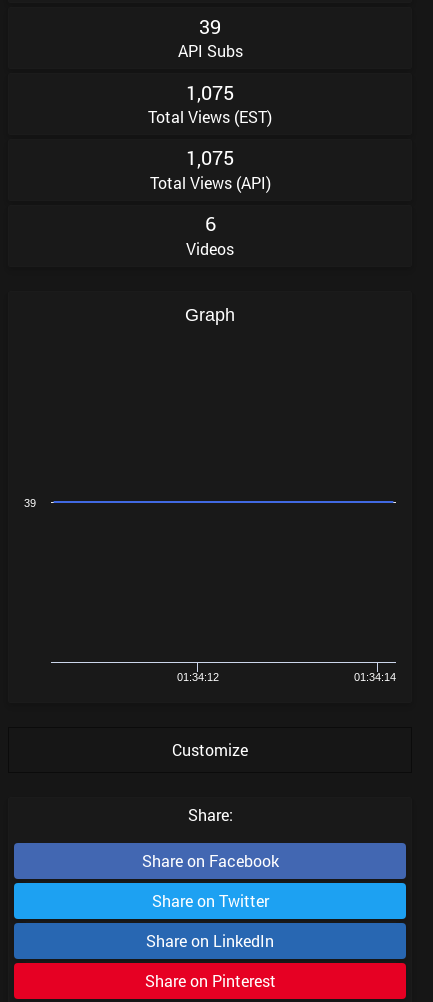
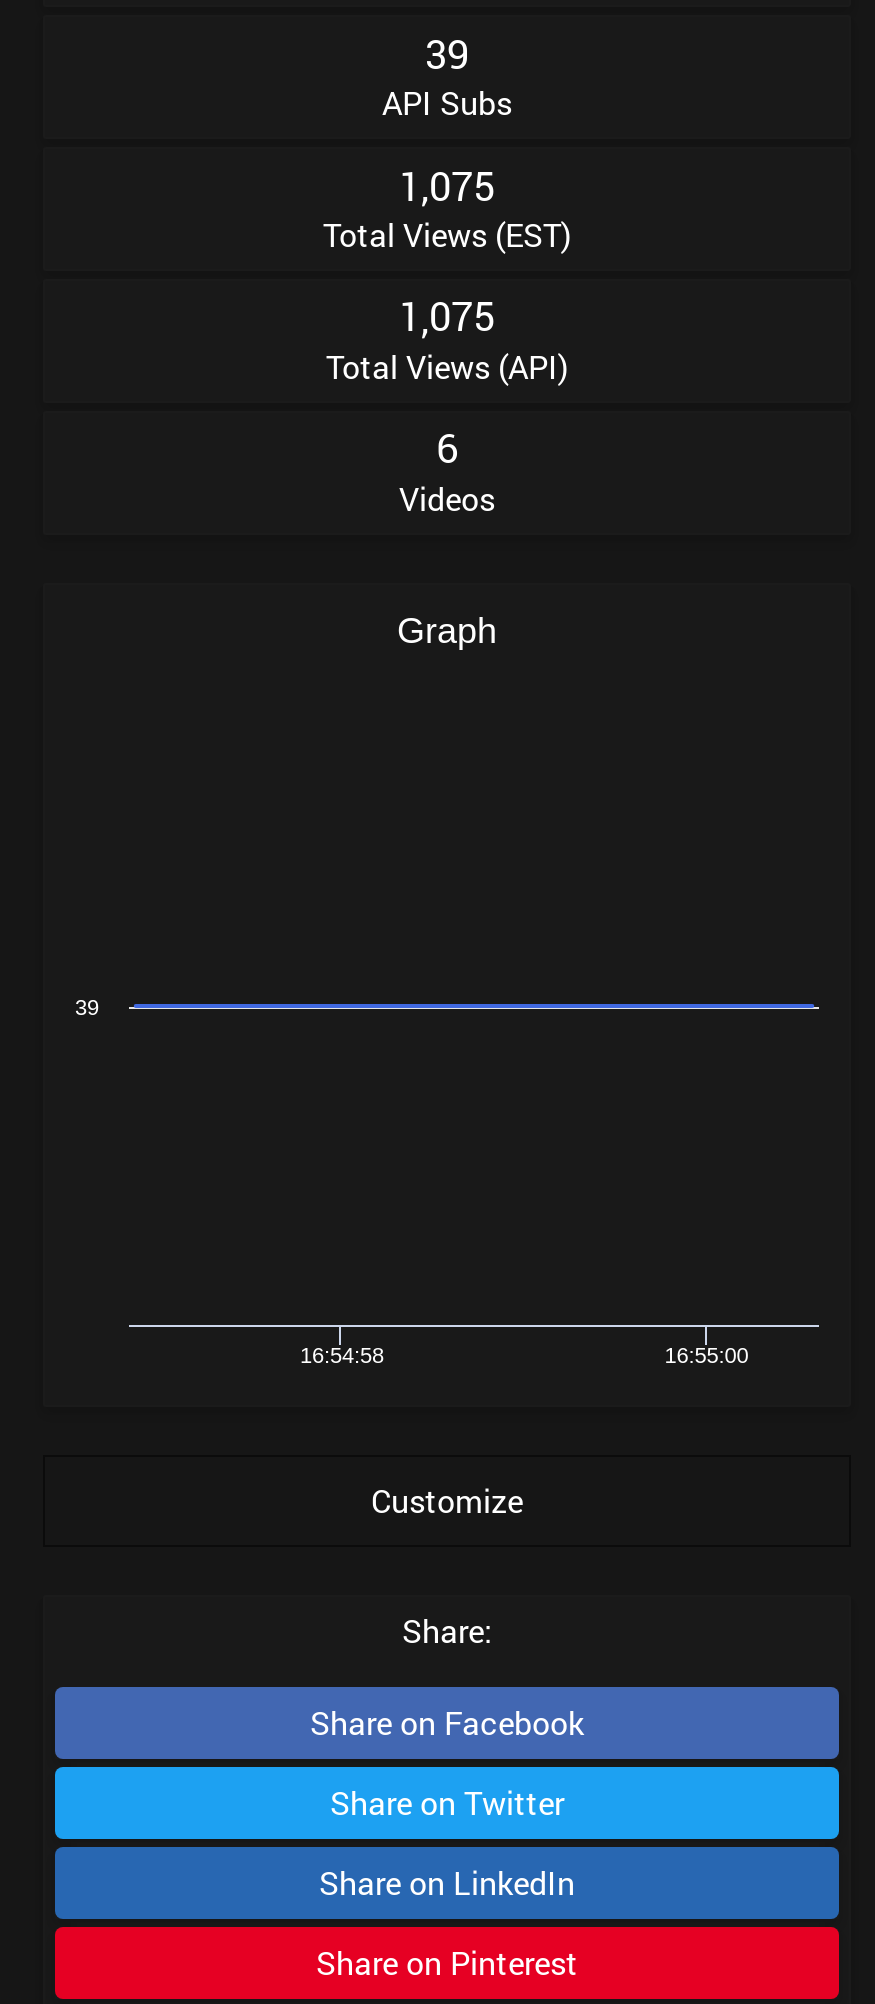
[178,671,220,683] 01:34:12 -> [301,1342,385,1367] 16:54:58
[354,671,396,683] 01:34:14 -> [665,1342,749,1367] 16:55:00

